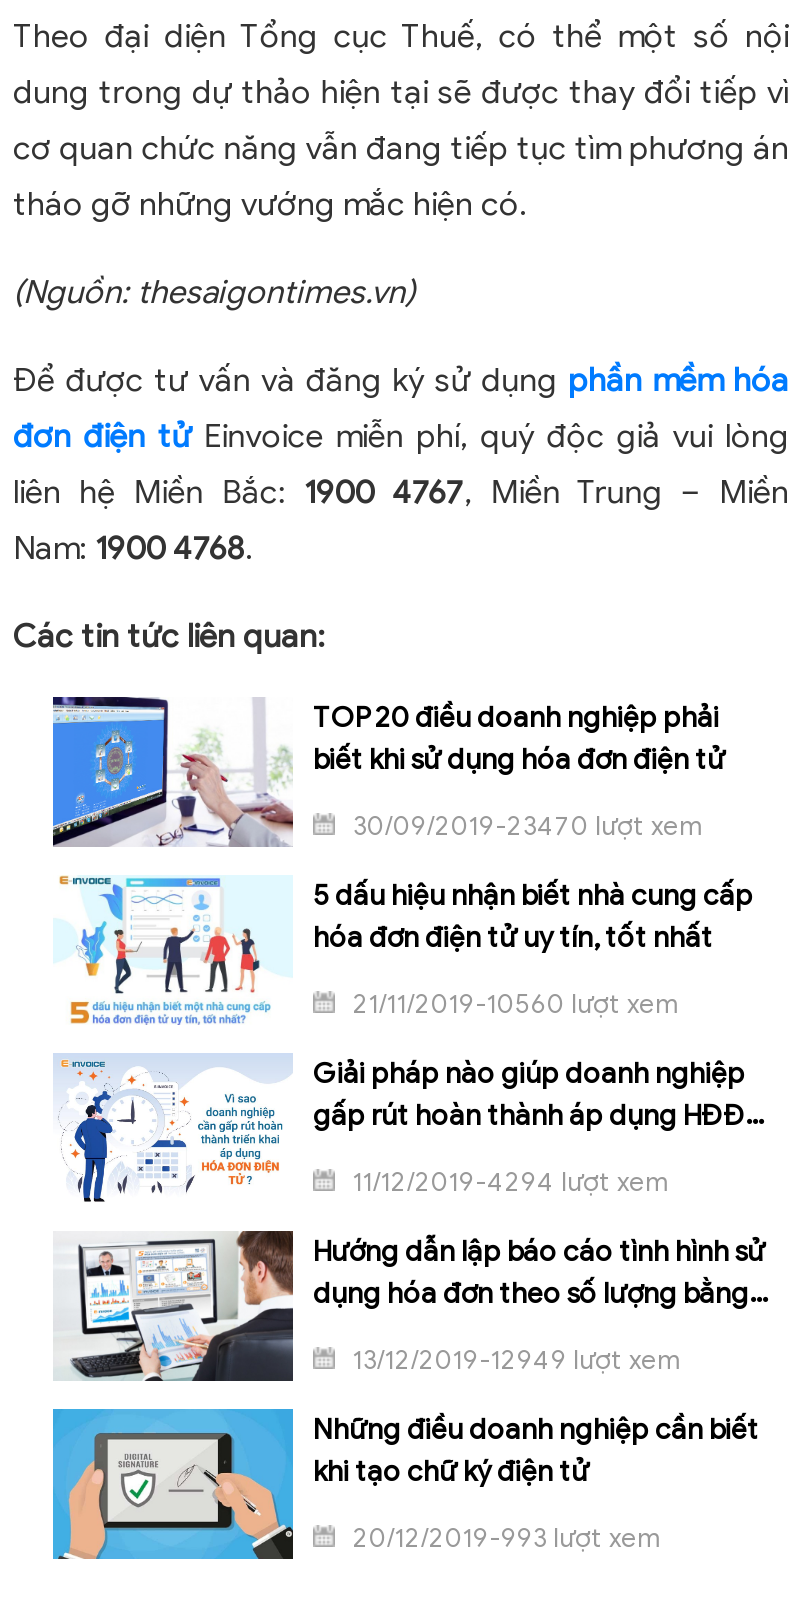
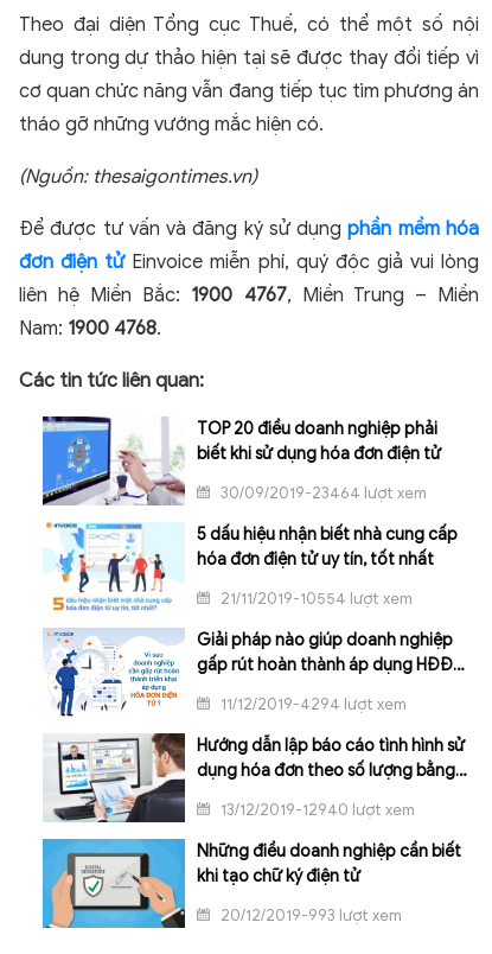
[347,808,701,842] 30/09/2019-23470 lượt xem -> [217,483,427,503] 30/09/2019-23464 lượt xem
[347,986,677,1020] 21/11/2019-10560 lượt xem -> [217,588,413,608] 21/11/2019-10554 lượt xem
[347,1342,679,1376] 13/12/2019-12949 lượt xem -> [217,799,415,820] 13/12/2019-12940 lượt xem

